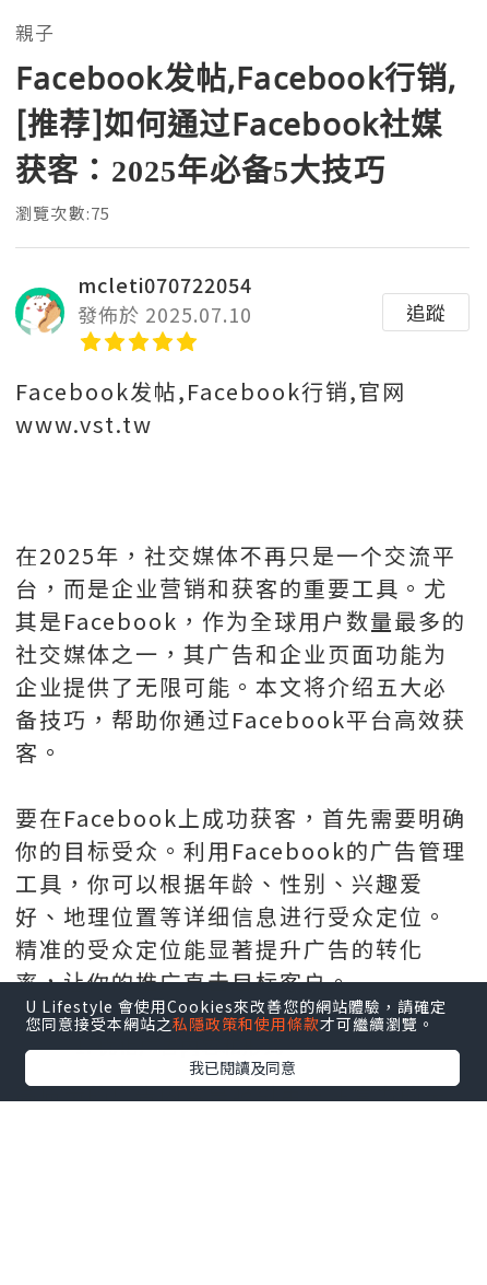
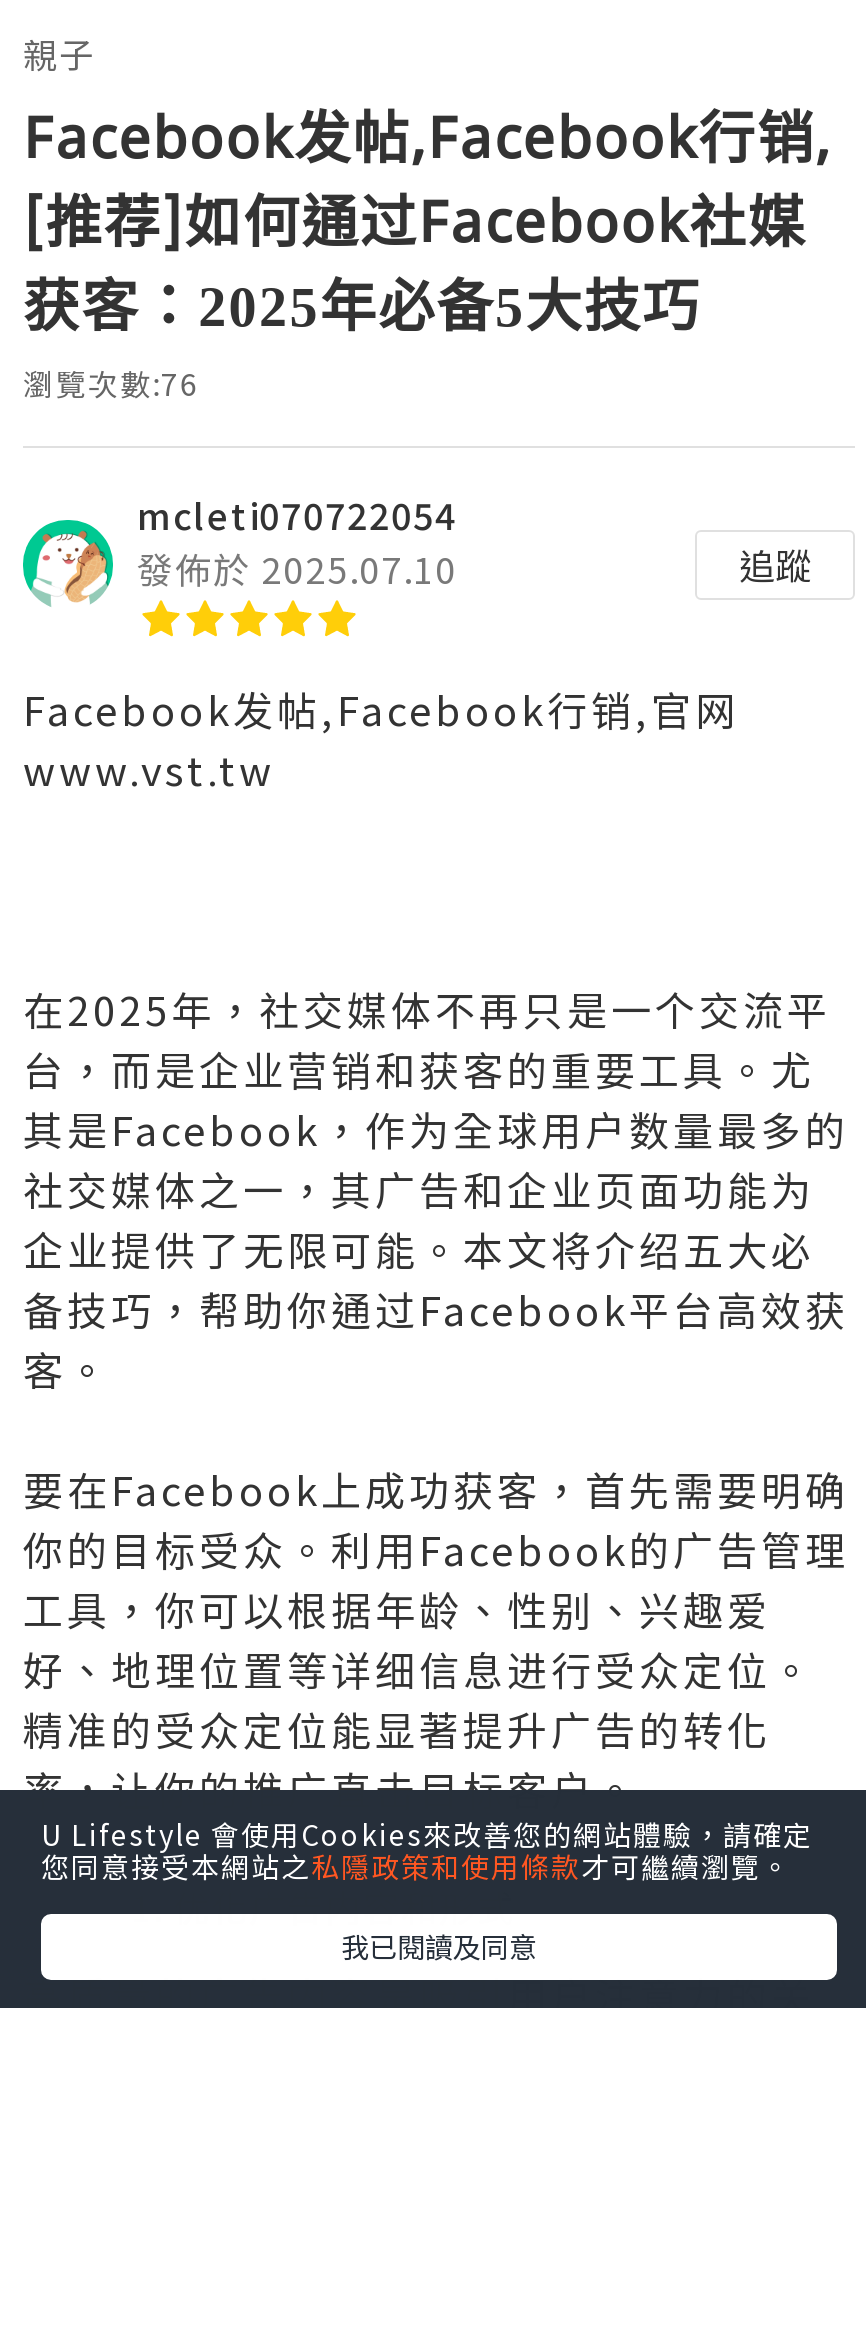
[15,201,111,224] 瀏覽次數:75 -> [23,362,198,404] 瀏覽次數:76

